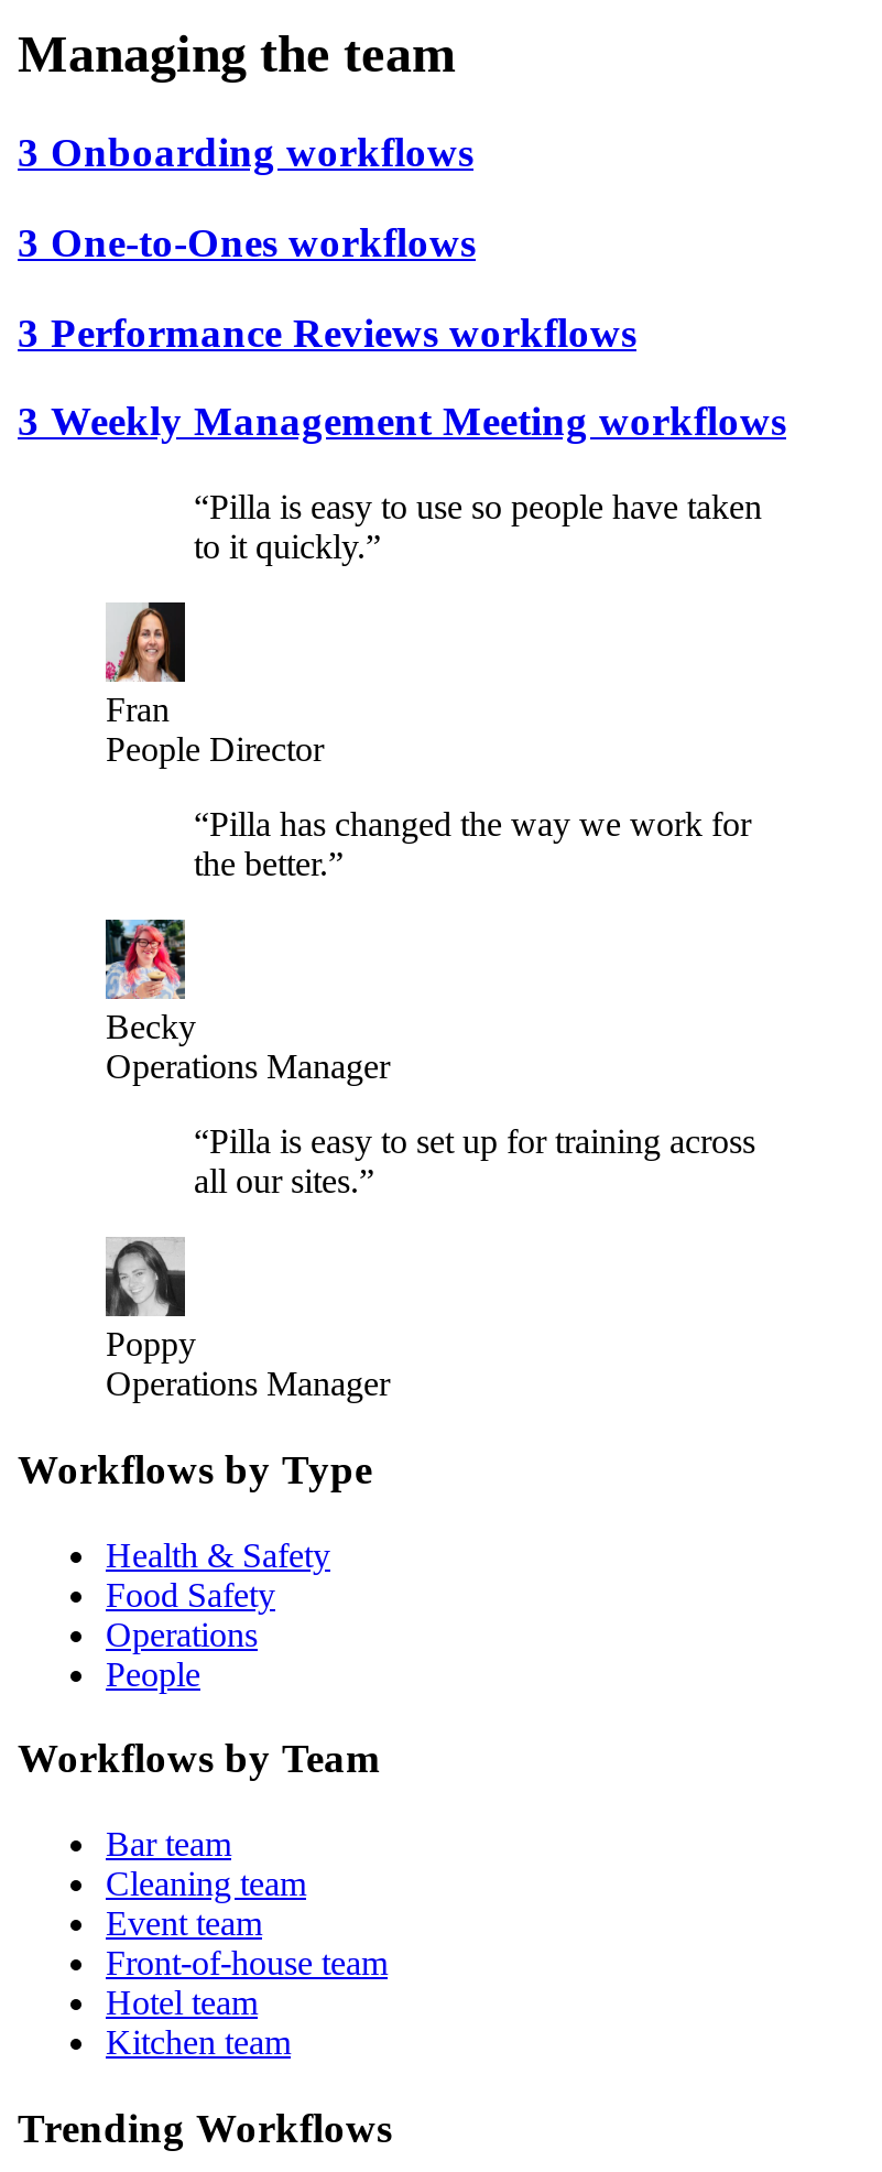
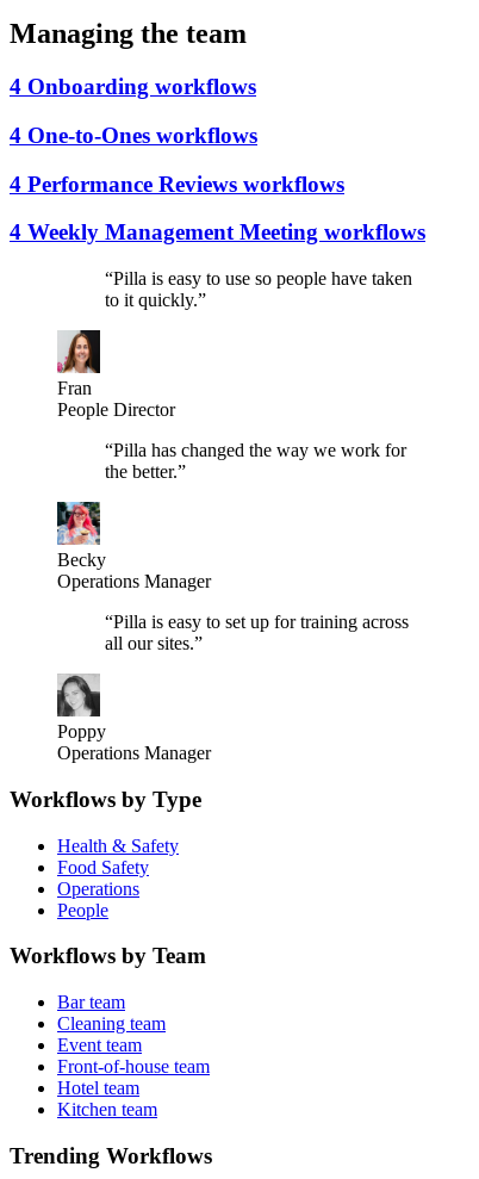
[18,129,473,176] 3 Onboarding workflows -> [10,74,256,99] 4 Onboarding workflows
[18,219,476,265] 3 One-to-Ones workflows -> [10,123,257,148] 4 One-to-Ones workflows
[18,309,636,355] 3 Performance Reviews workflows -> [10,171,344,196] 4 Performance Reviews workflows
[18,398,786,445] 3 Weekly Management Meeting workflows -> [10,220,425,245] 4 Weekly Management Meeting workflows

